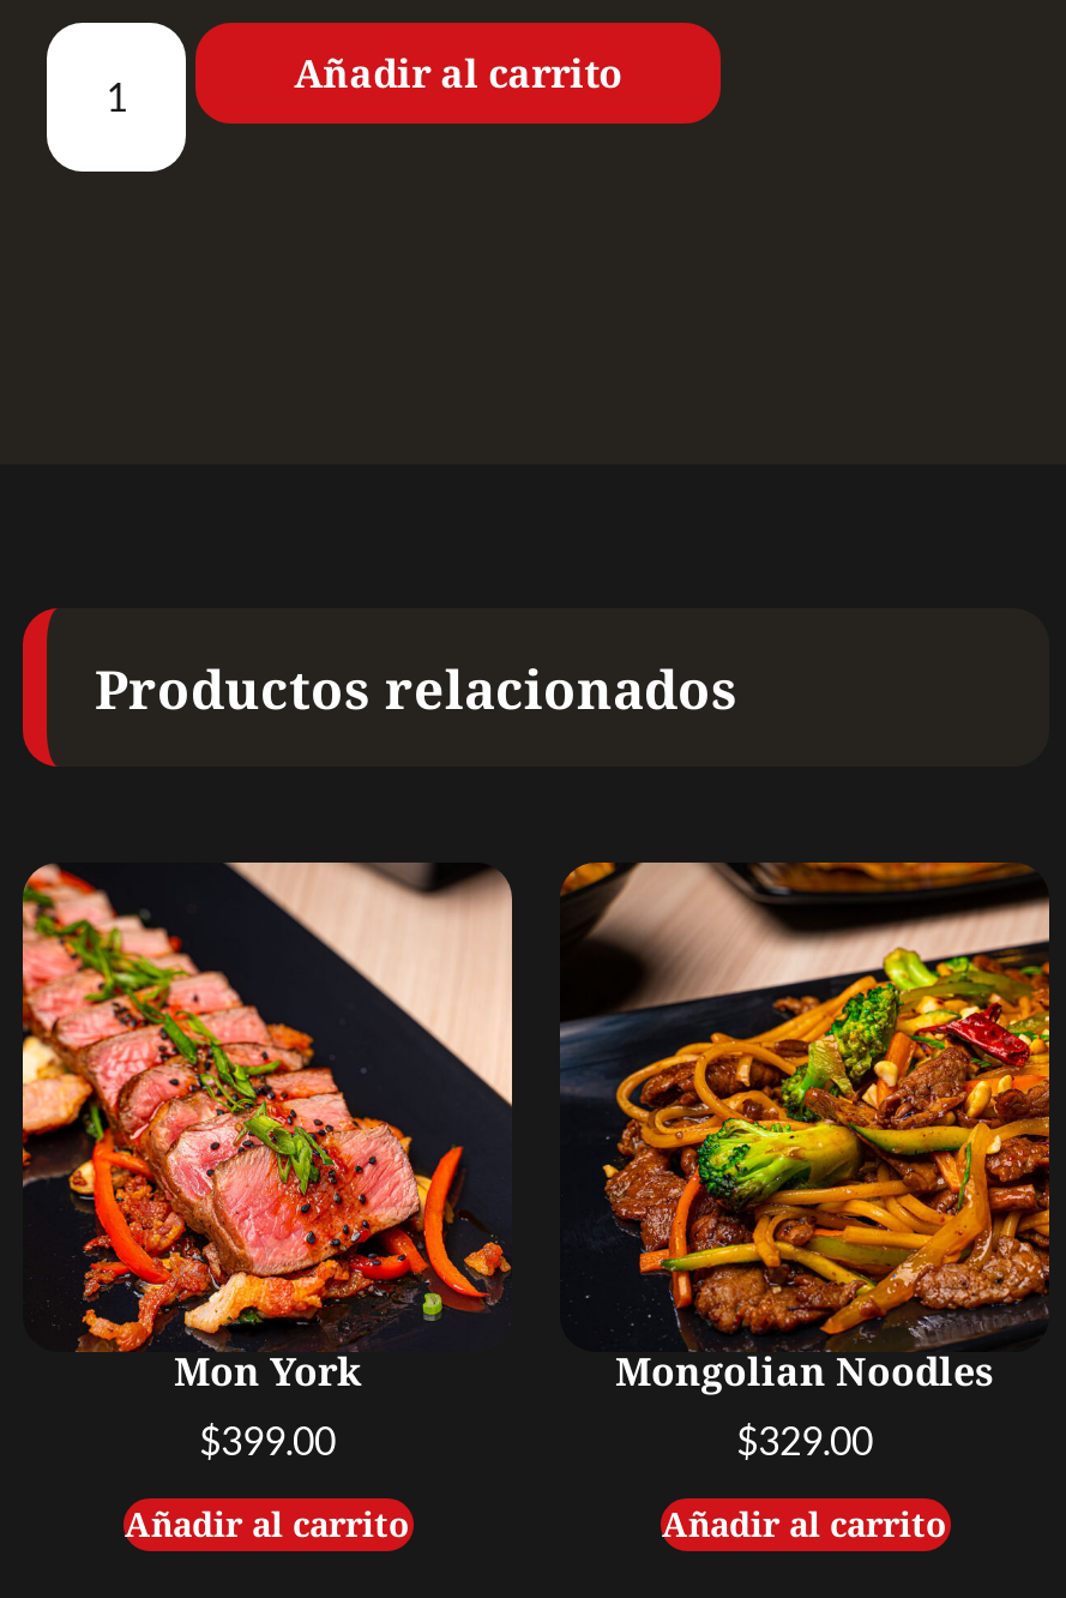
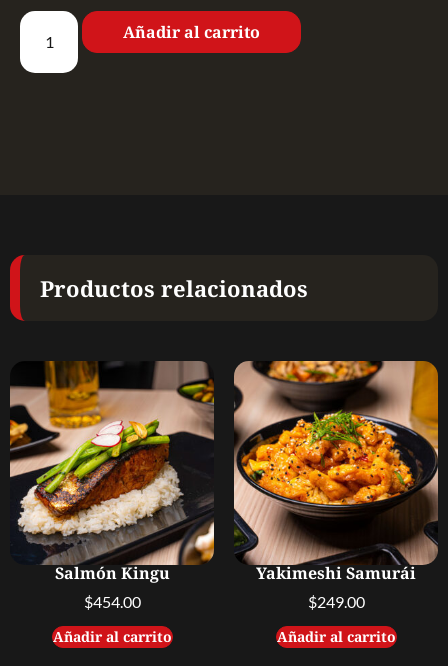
[20,860,514,1463] [image] | Mon York | $399.00 -> [9,360,215,611] [image] | Salmón Kingu | $454.00
[560,860,1052,1463] [image] | Mongolian Noodles | $329.00 -> [233,360,439,611] [image] | Yakimeshi Samurái | $249.00

